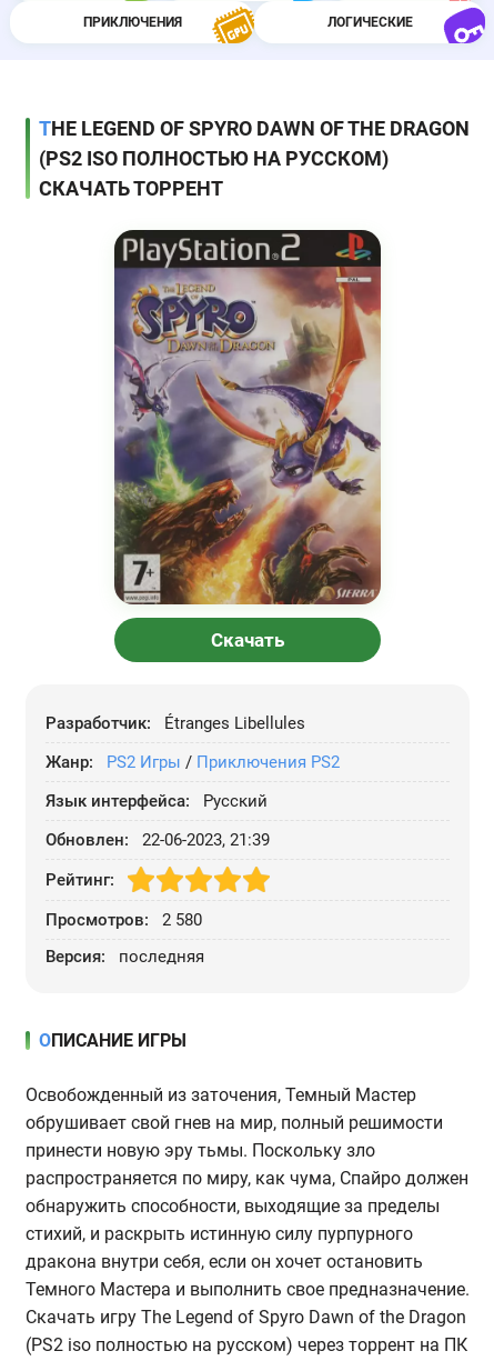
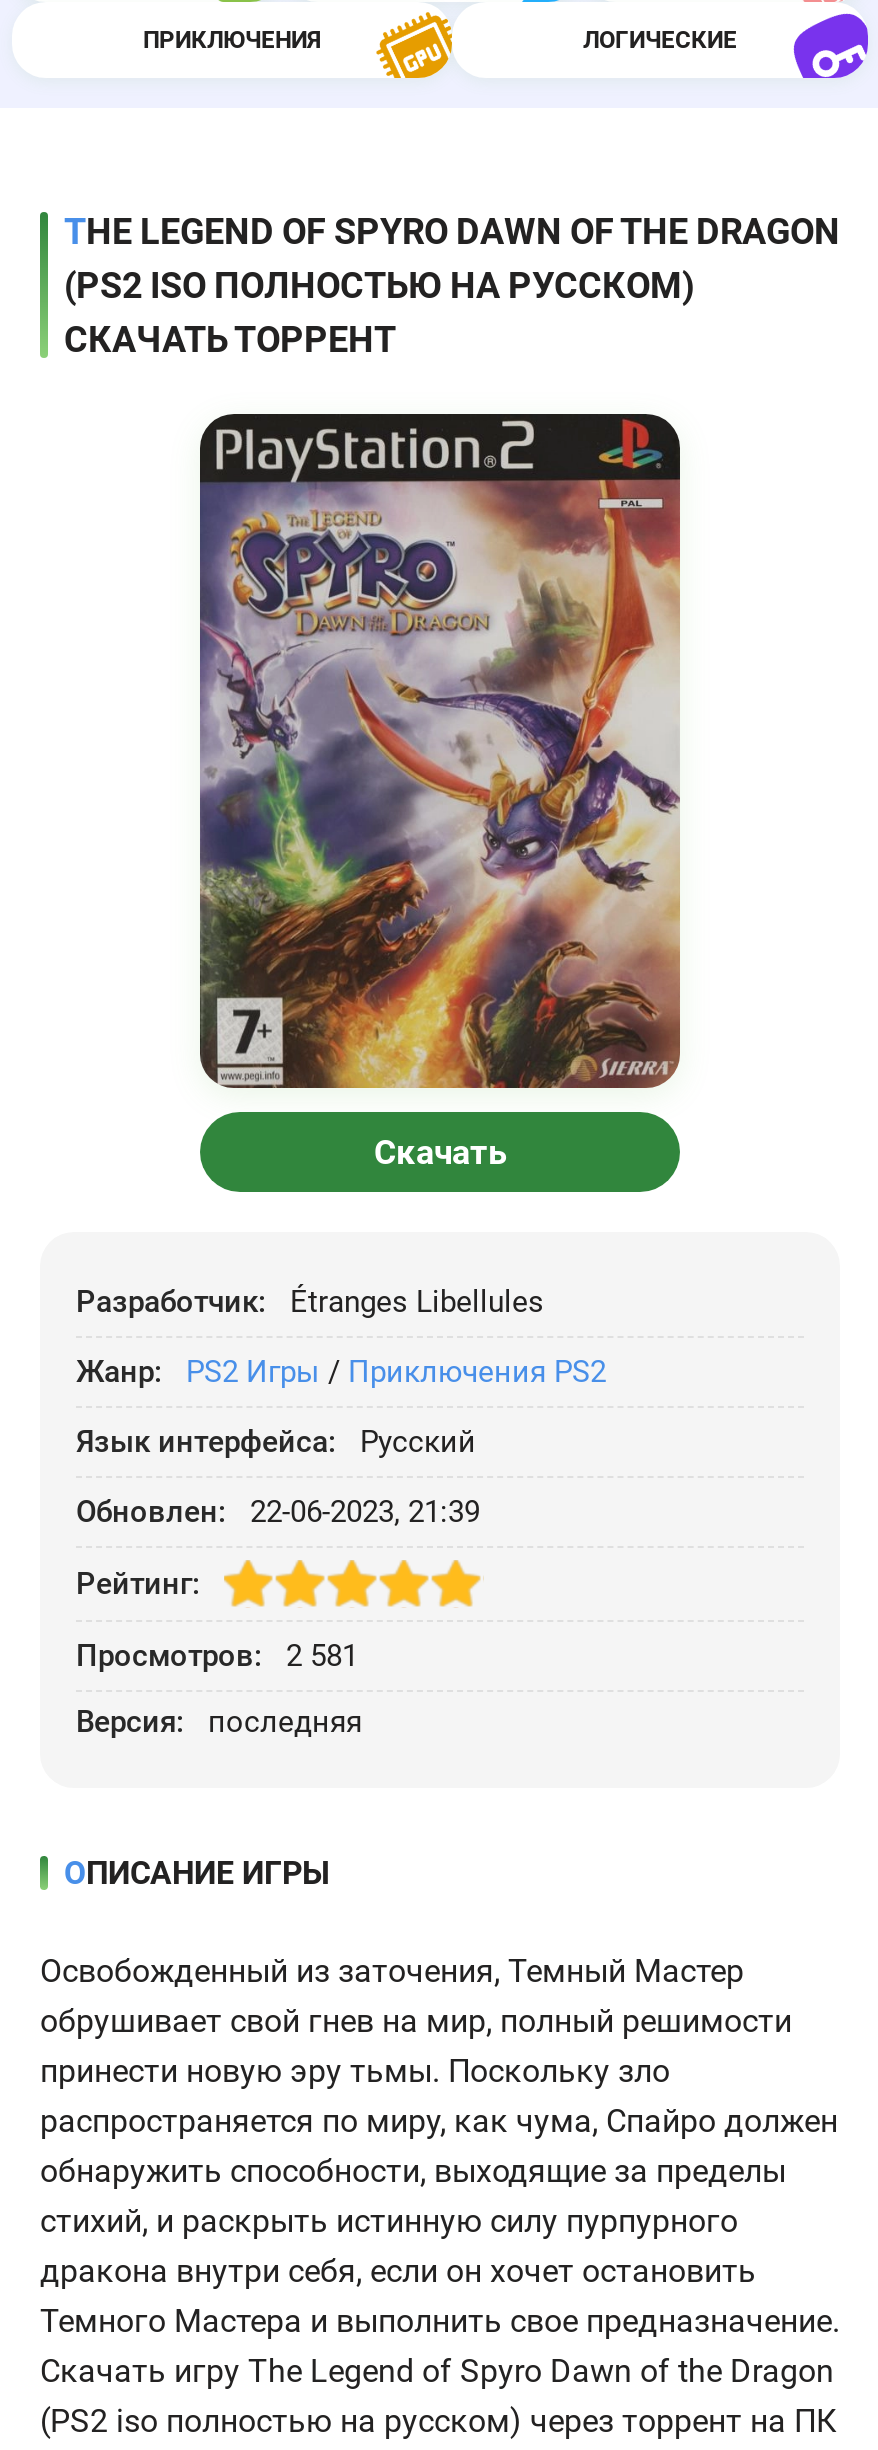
[46,910,202,930] Просмотров: 2 580 -> [76,1639,358,1675] Просмотров: 2 581

